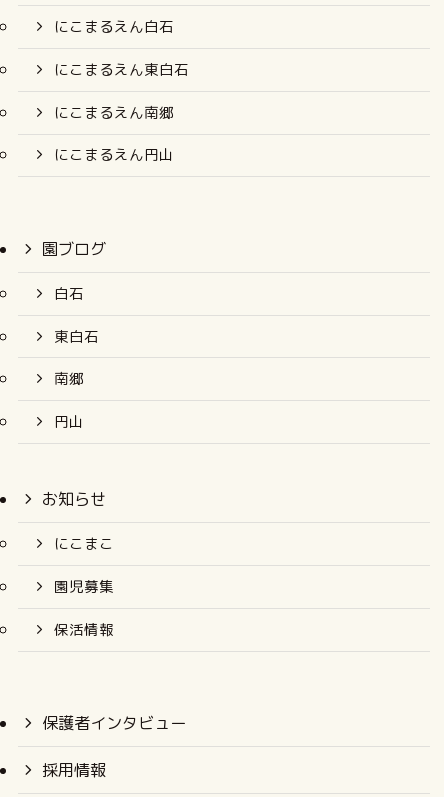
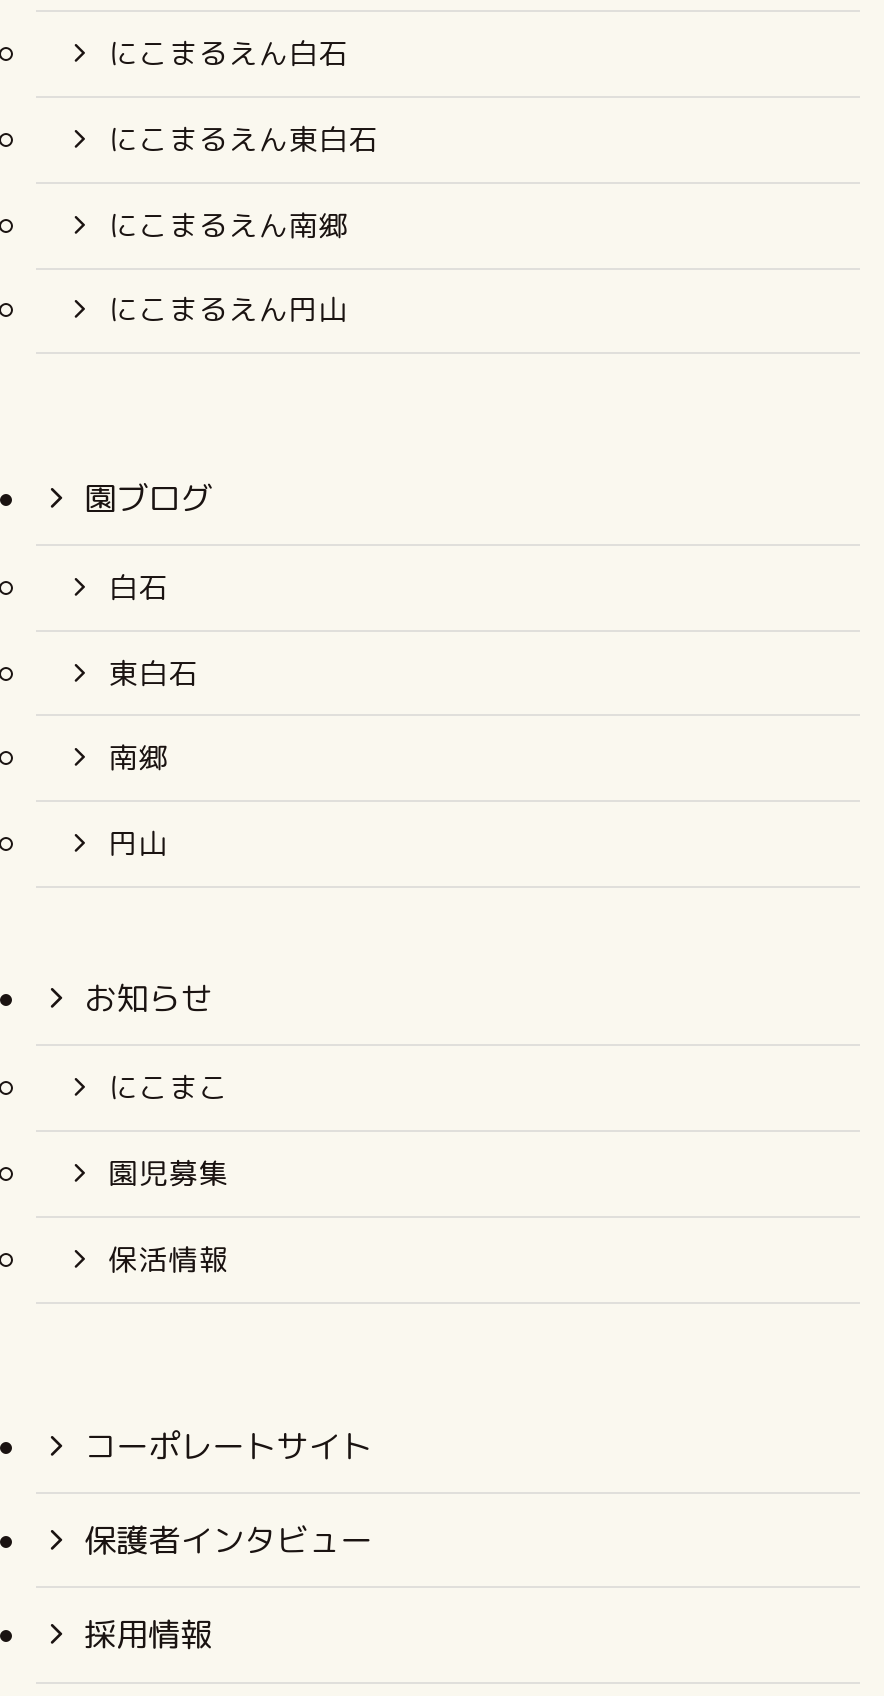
none -> [84,1424,372,1468] コーポレートサイト

